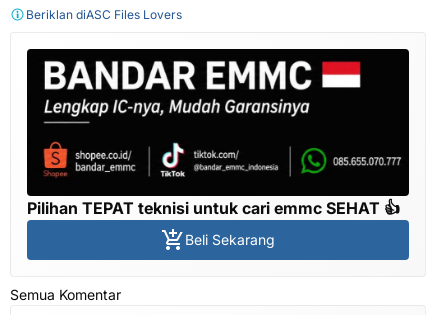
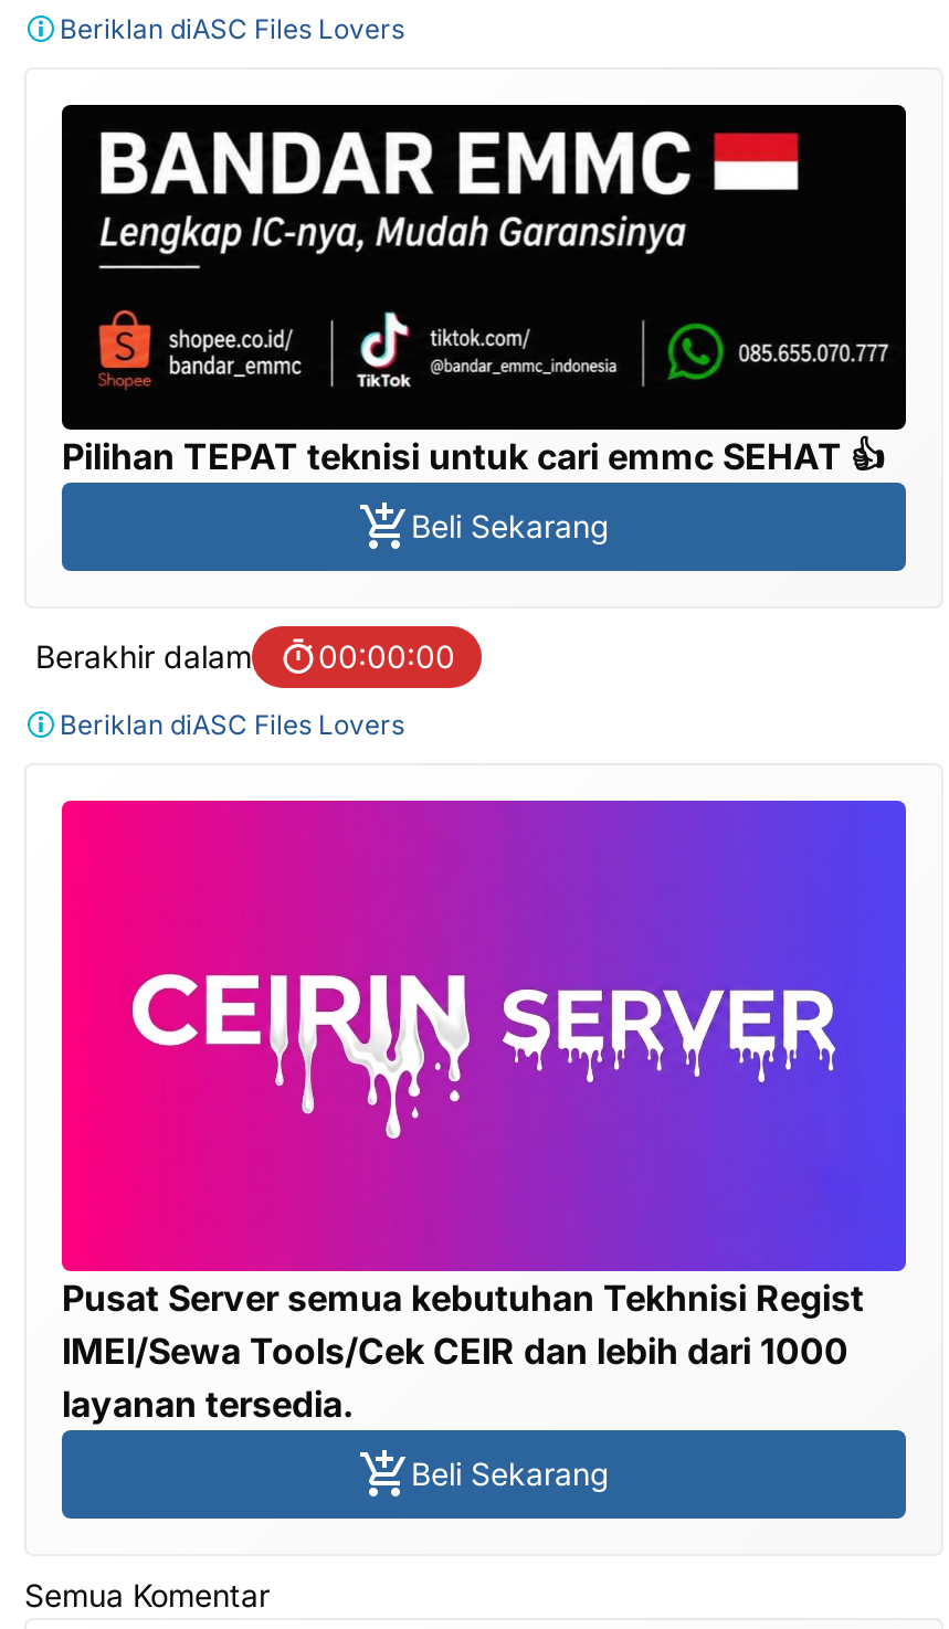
none -> [35,637,455,740] Berakhir dalam | 00:00:00 | Beriklan diASC Files Lovers
none -> [60,798,908,1492] [image] | Pusat Server semua kebutuhan Tekhnisi Regist | IMEI/Sewa Tools/Cek CEIR dan lebih dari 1000 | layanan tersedia. | Beli Sekarang

